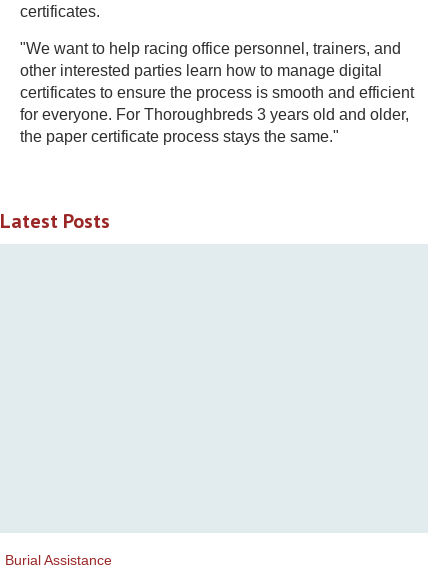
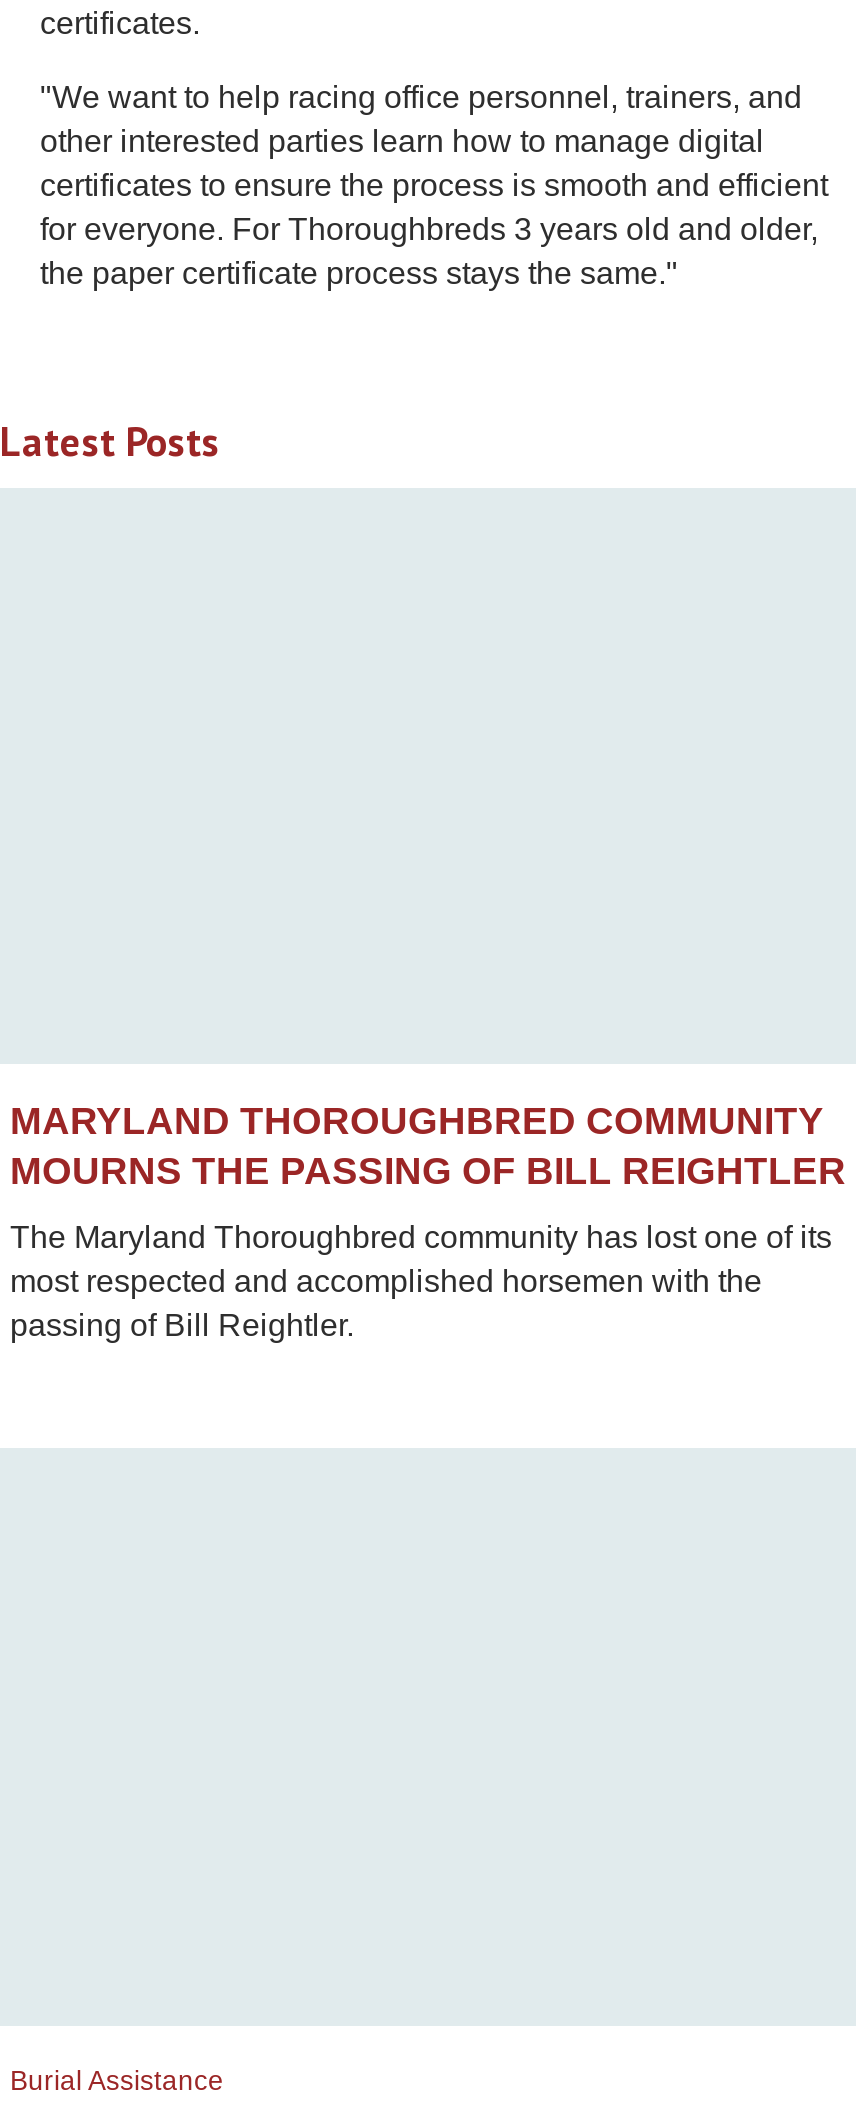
none -> [10,1101,846,1343] MARYLAND THOROUGHBRED COMMUNITY | MOURNS THE PASSING OF BILL REIGHTLER | The Maryland Thoroughbred community has lost one of its | most respected and accomplished horsemen with the | passing of Bill Reightler.

